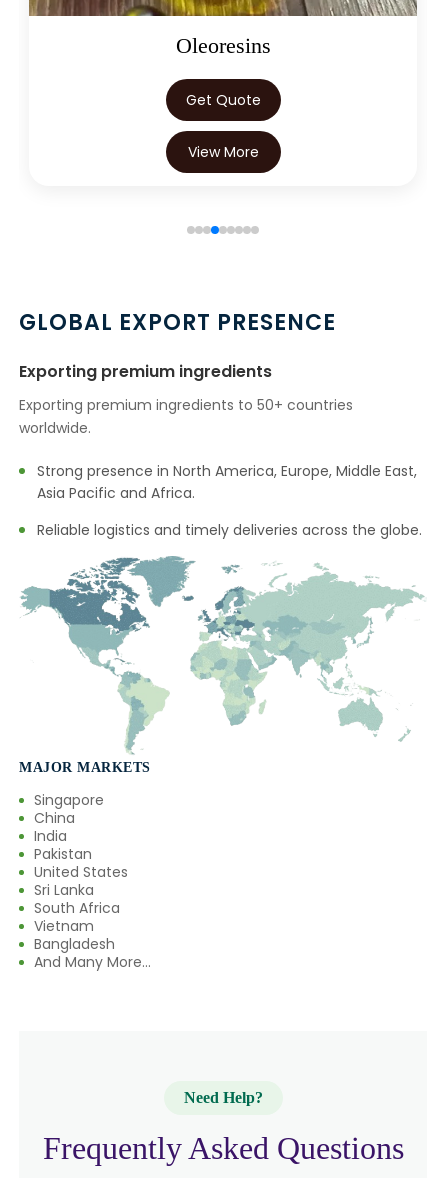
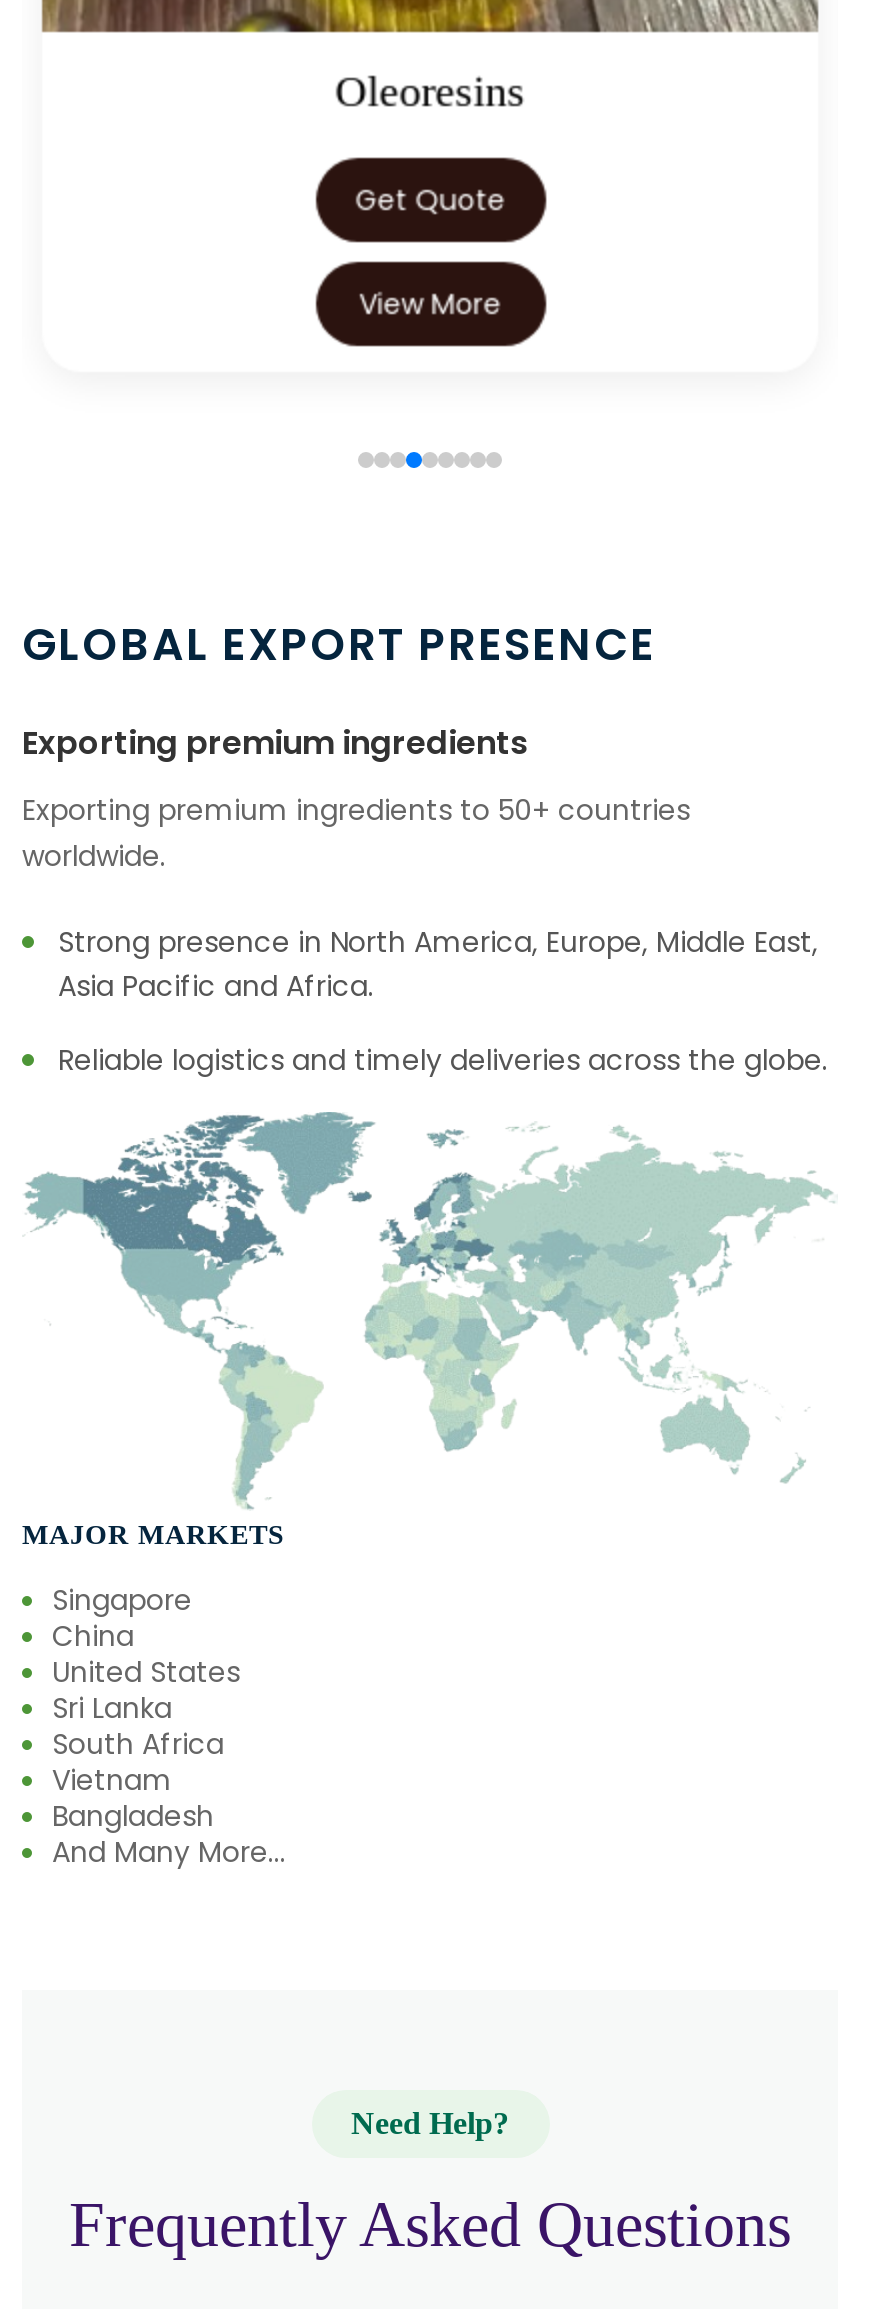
[34,826,92,864] India | Pakistan -> none

